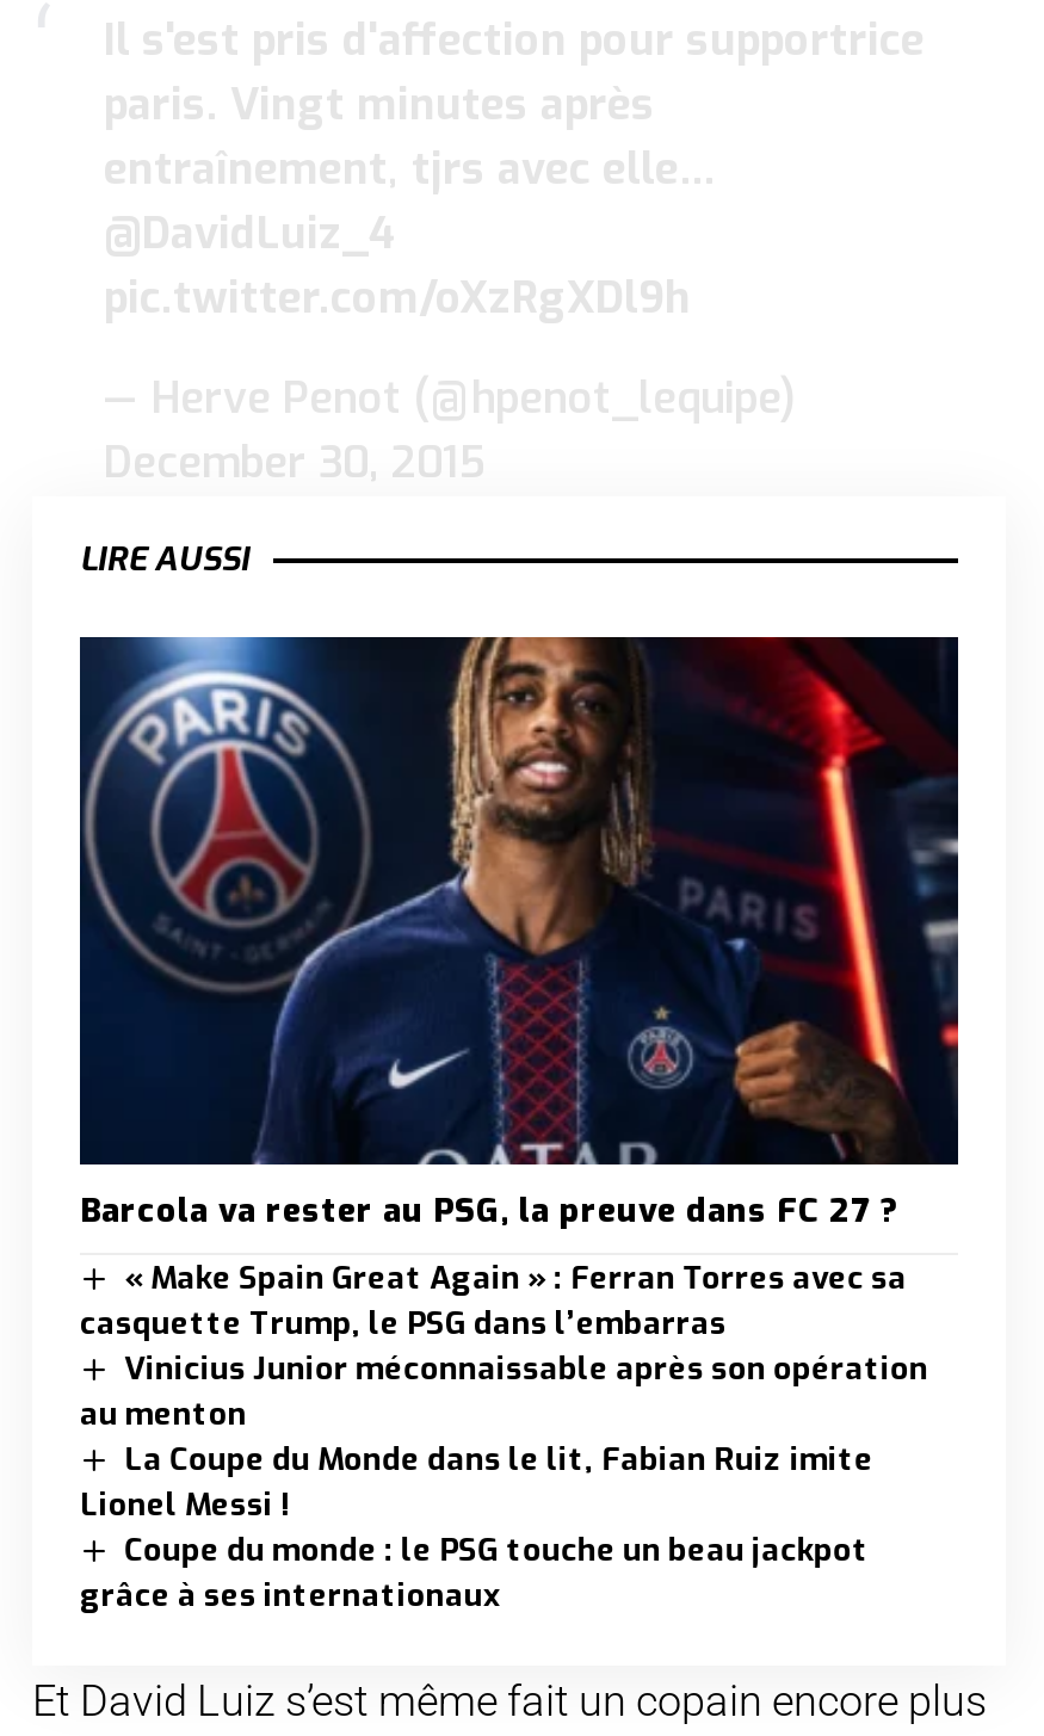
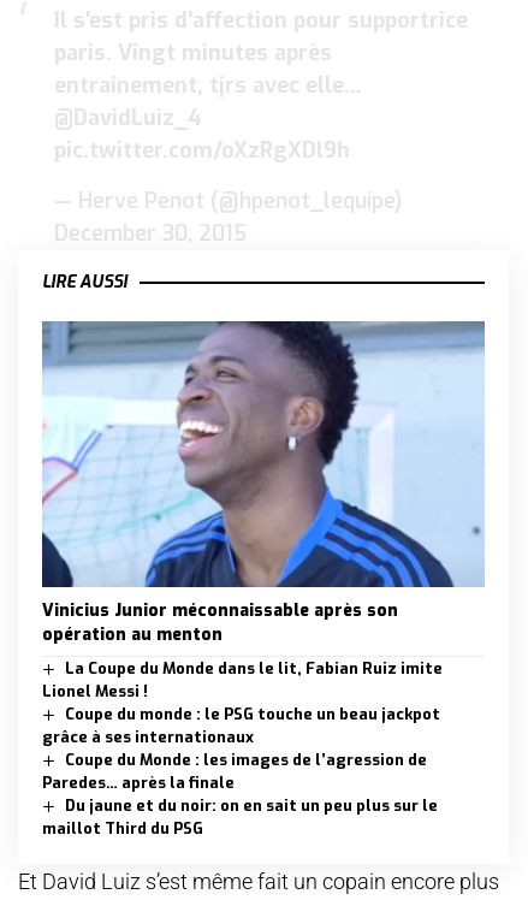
[78,635,960,1434] [image] | Barcola va rester au PSG, la preuve dans FC 27 ? | « Make Spain Great Again » : Ferran Torres avec sa | casquette Trump, le PSG dans l’embarras | Vinicius Junior méconnaissable après son opération | au menton -> [41,320,486,646] [image] | Vinicius Junior méconnaissable après son | opération au menton
moved [80,1439,874,1615] -> [42,658,442,747]: La Coupe du Monde dans le lit, Fabian Ruiz imite | Lionel Messi ! | Coupe du monde : le PSG touche un beau jackpot | grâce à ses internationaux
none -> [42,749,437,839] Coupe du Monde : les images de l’agression de | Paredes… après la finale | Du jaune et du noir: on en sait un peu plus sur le | maillot Third du PSG

